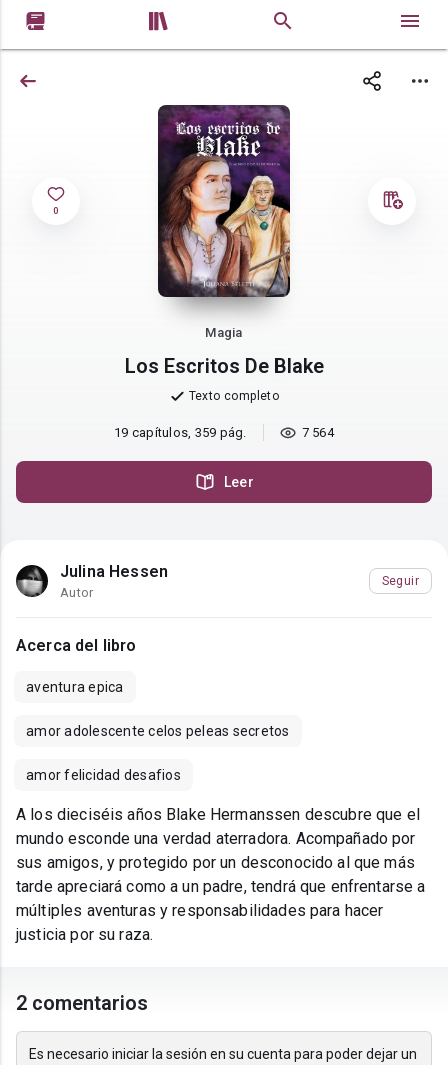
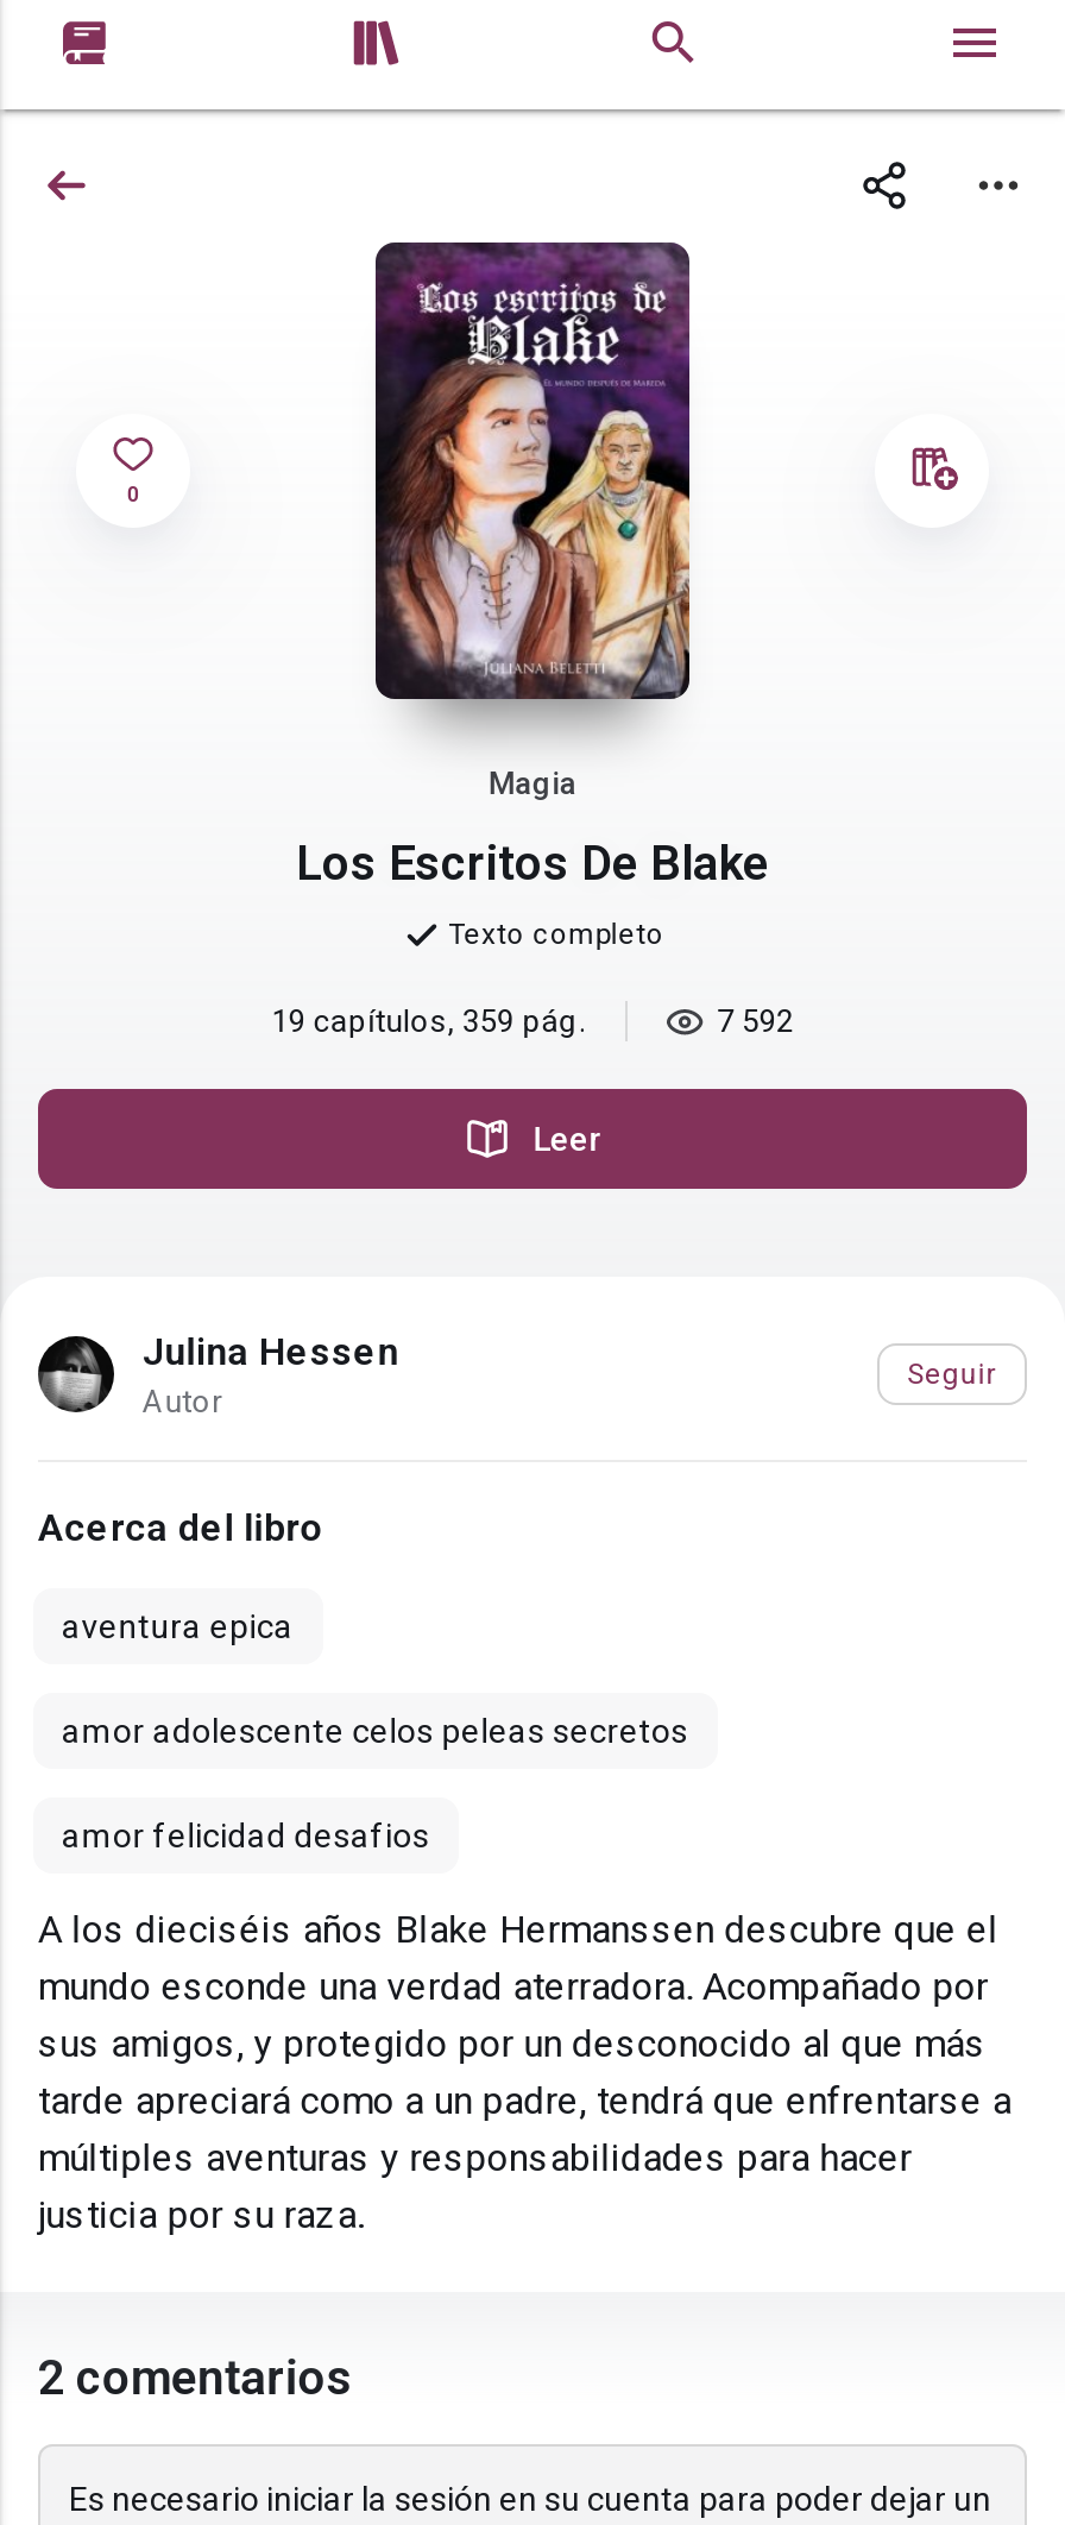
[302,425,334,440] 7 564 -> [717,1004,794,1039] 7 592

